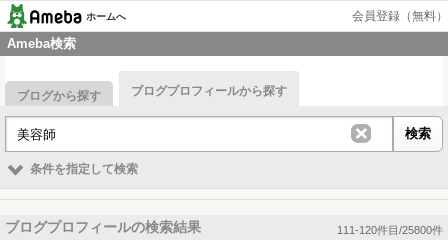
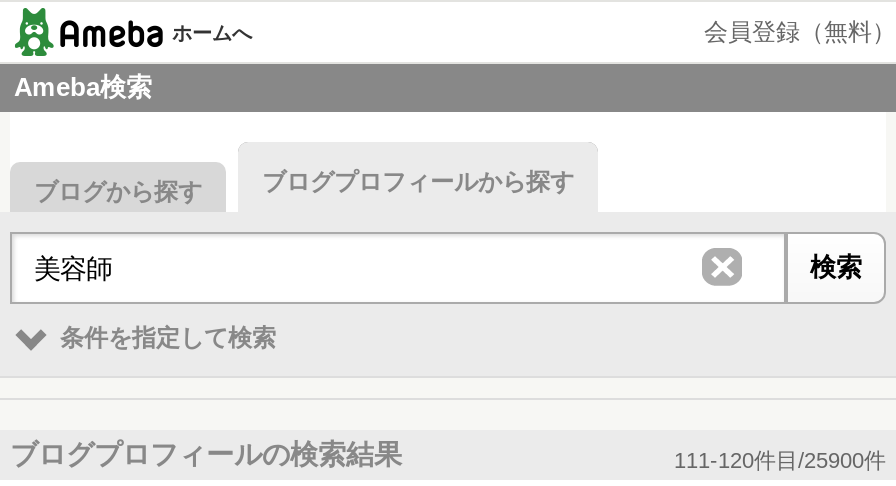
[337,224,443,236] 111-120件目/25800件 -> [674,448,886,472] 111-120件目/25900件

